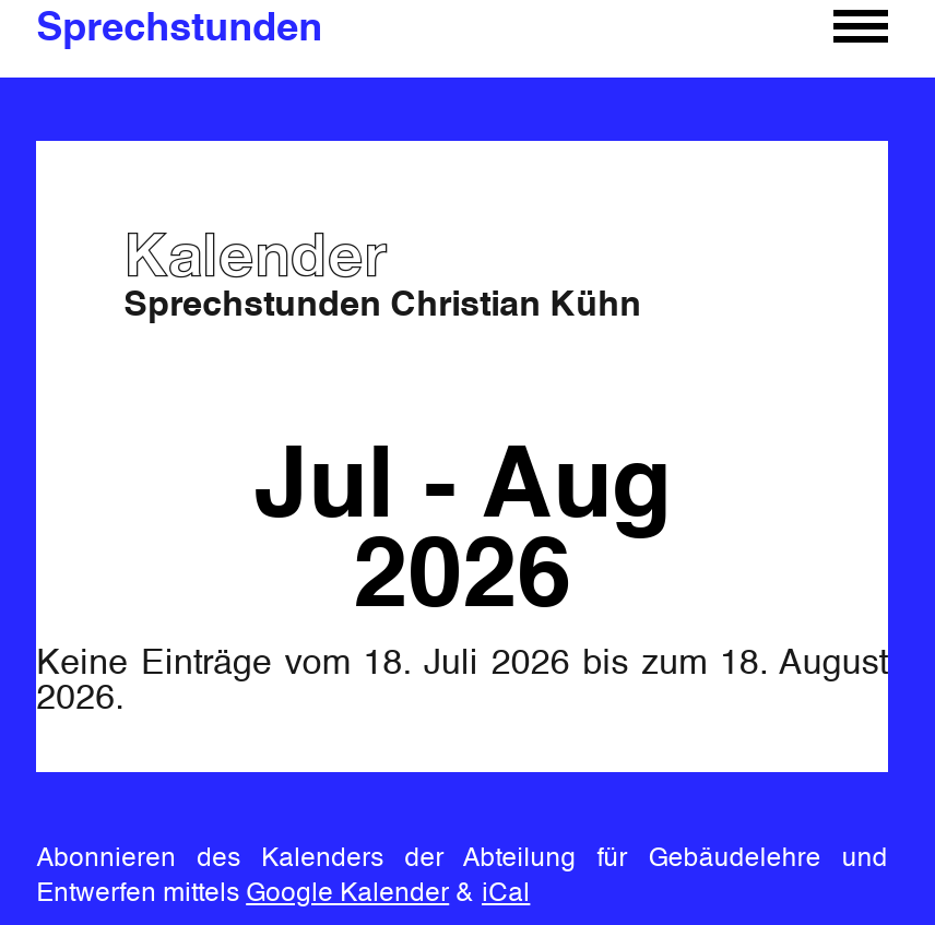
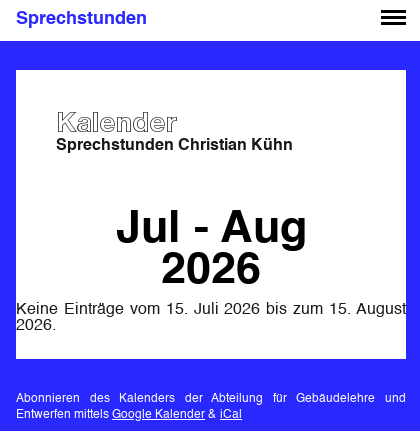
[36,647,888,682] Keine Einträge vom 18. Juli 2026 bis zum 18. August -> [16,302,406,318] Keine Einträge vom 15. Juli 2026 bis zum 15. August

